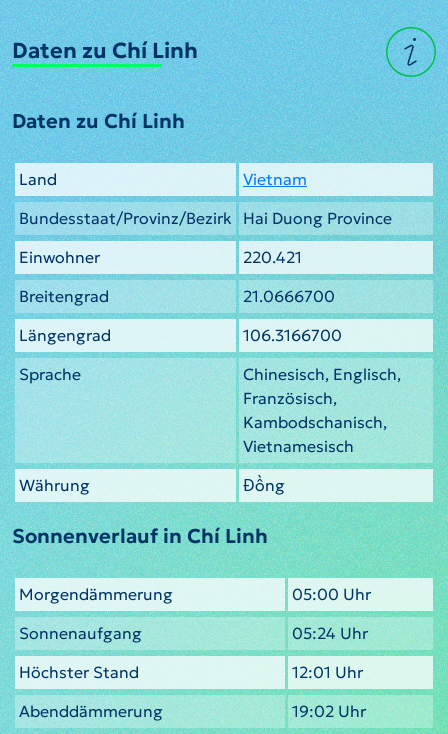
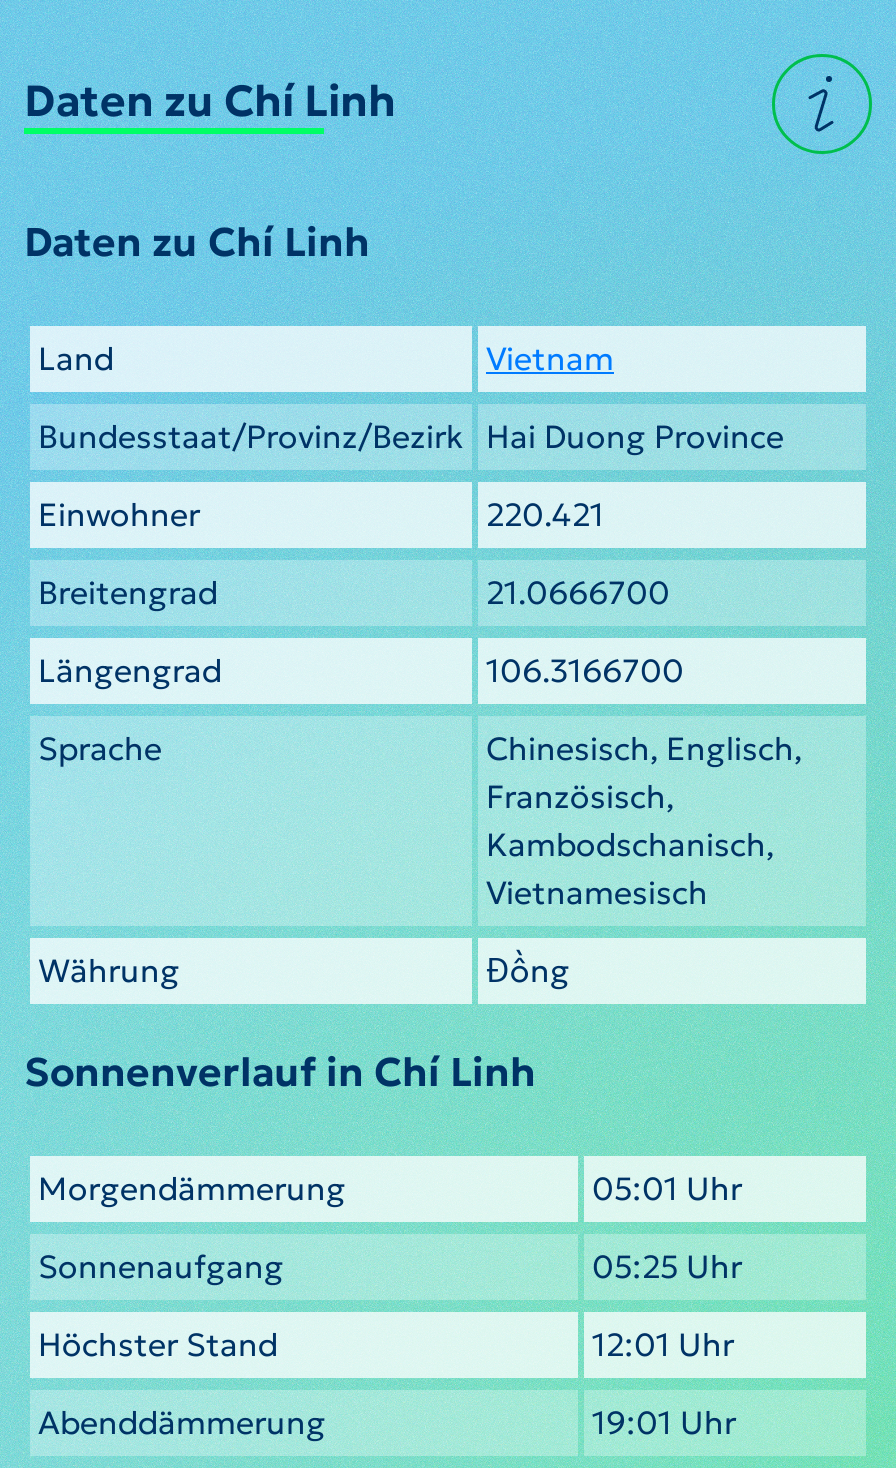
[292,584,371,604] 05:00 Uhr -> [592,1168,742,1208] 05:01 Uhr
[292,623,368,643] 05:24 Uhr -> [592,1246,742,1286] 05:25 Uhr
[292,701,366,721] 19:02 Uhr -> [592,1402,736,1442] 19:01 Uhr

